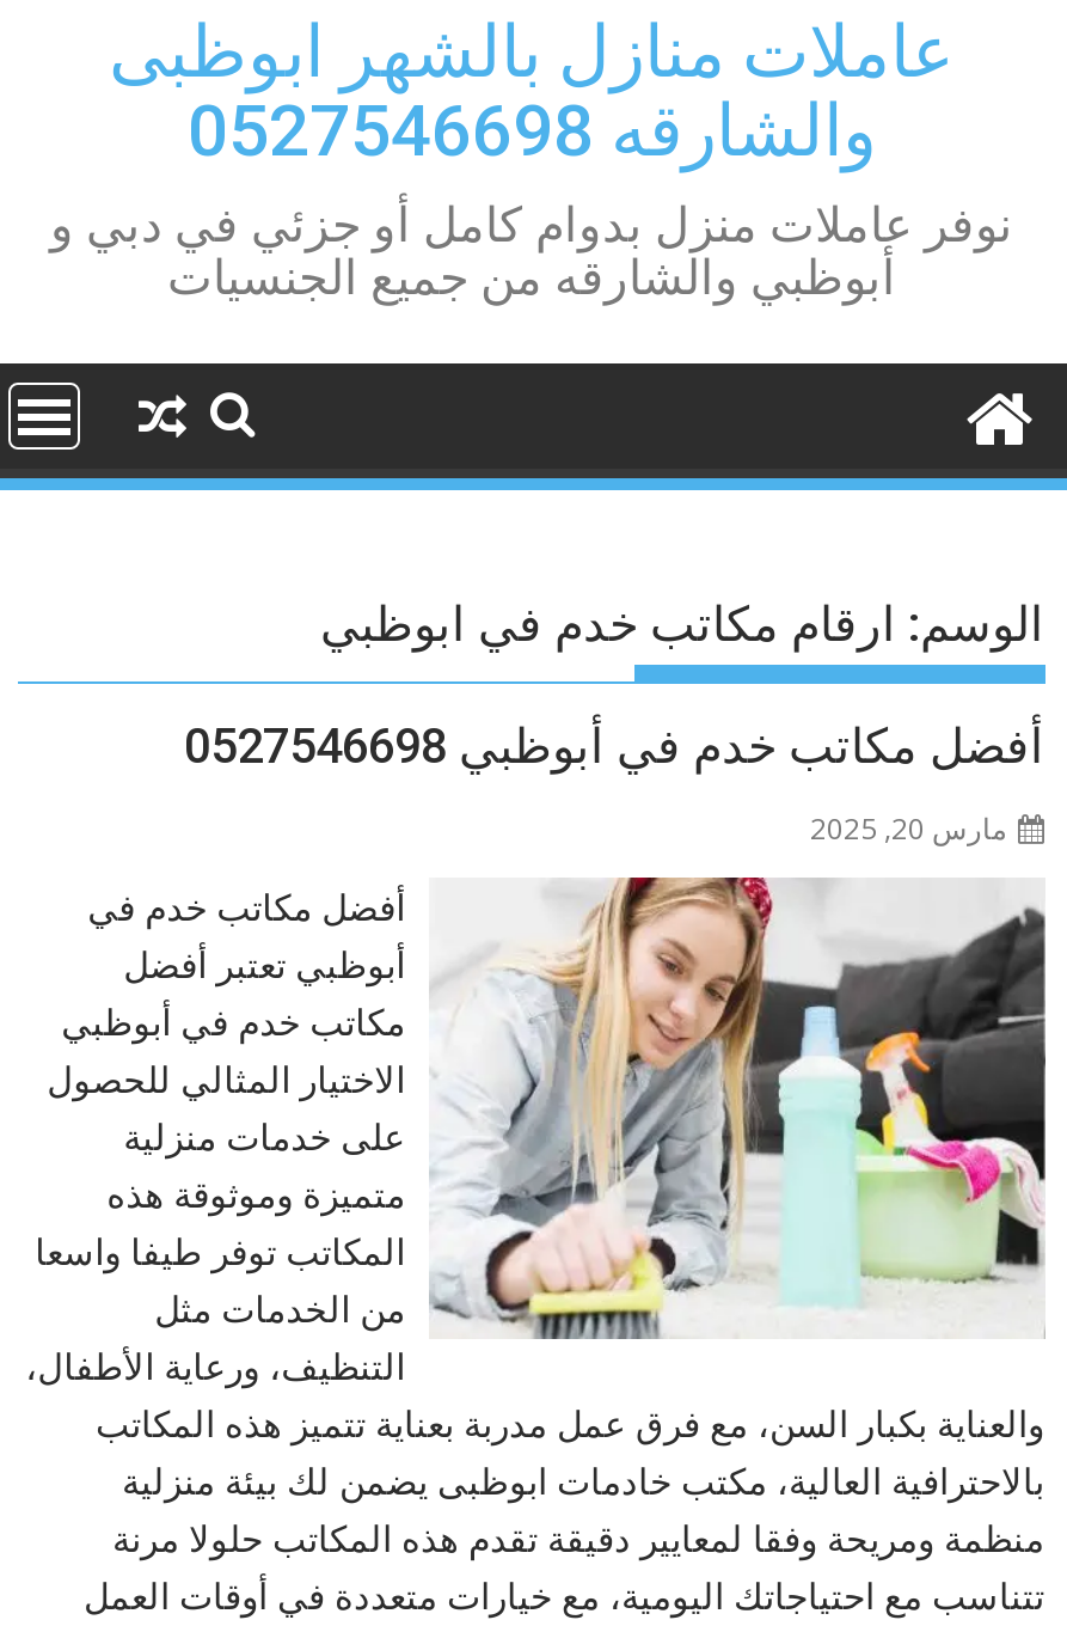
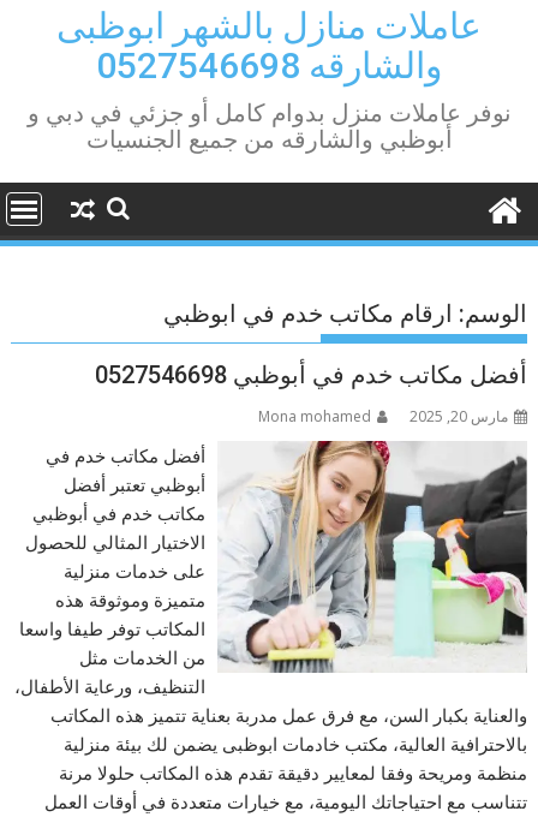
none -> [258,406,370,427] Mona mohamed

